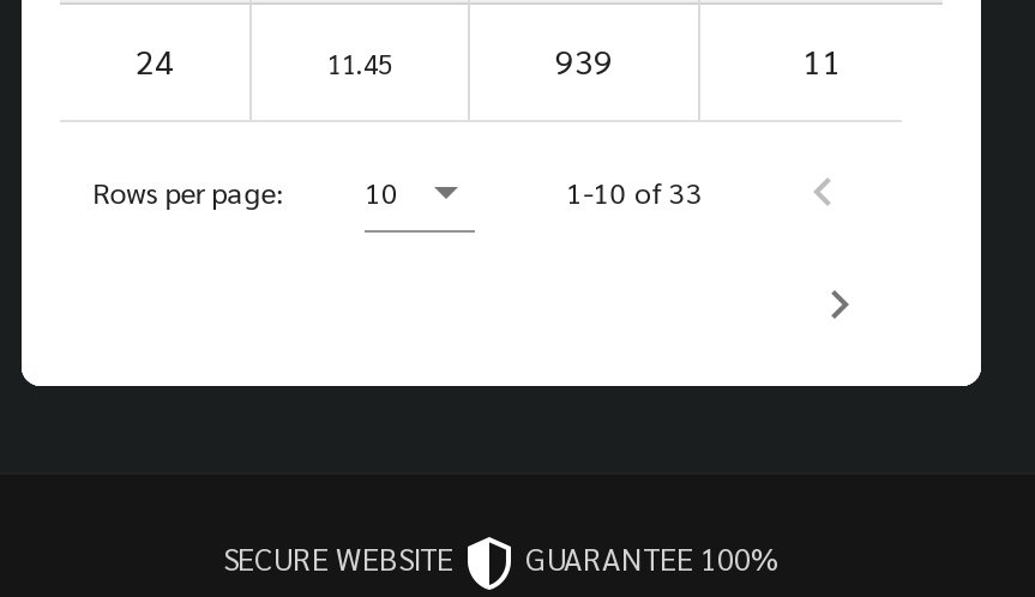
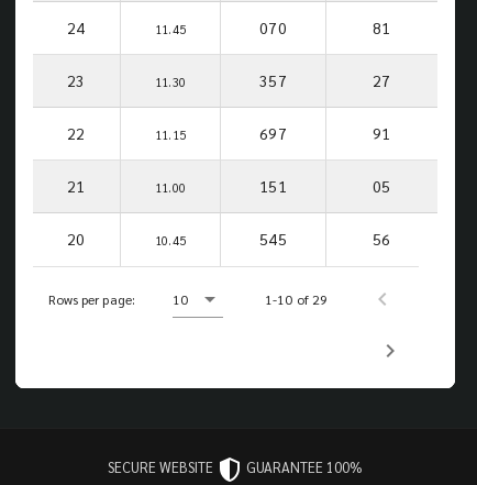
[555,38,841,81] 939 | 11 -> [67,17,391,248] 070 | 81 | 23 | 11.30 | 357 | 27 | 22 | 11.15 | 697 | 91 | 21 | 11.00 | 151 | 05 | 20 | 10.45 | 545 | 56
[566,172,703,211] 1-10 of 33 -> [265,290,328,308] 1-10 of 29

